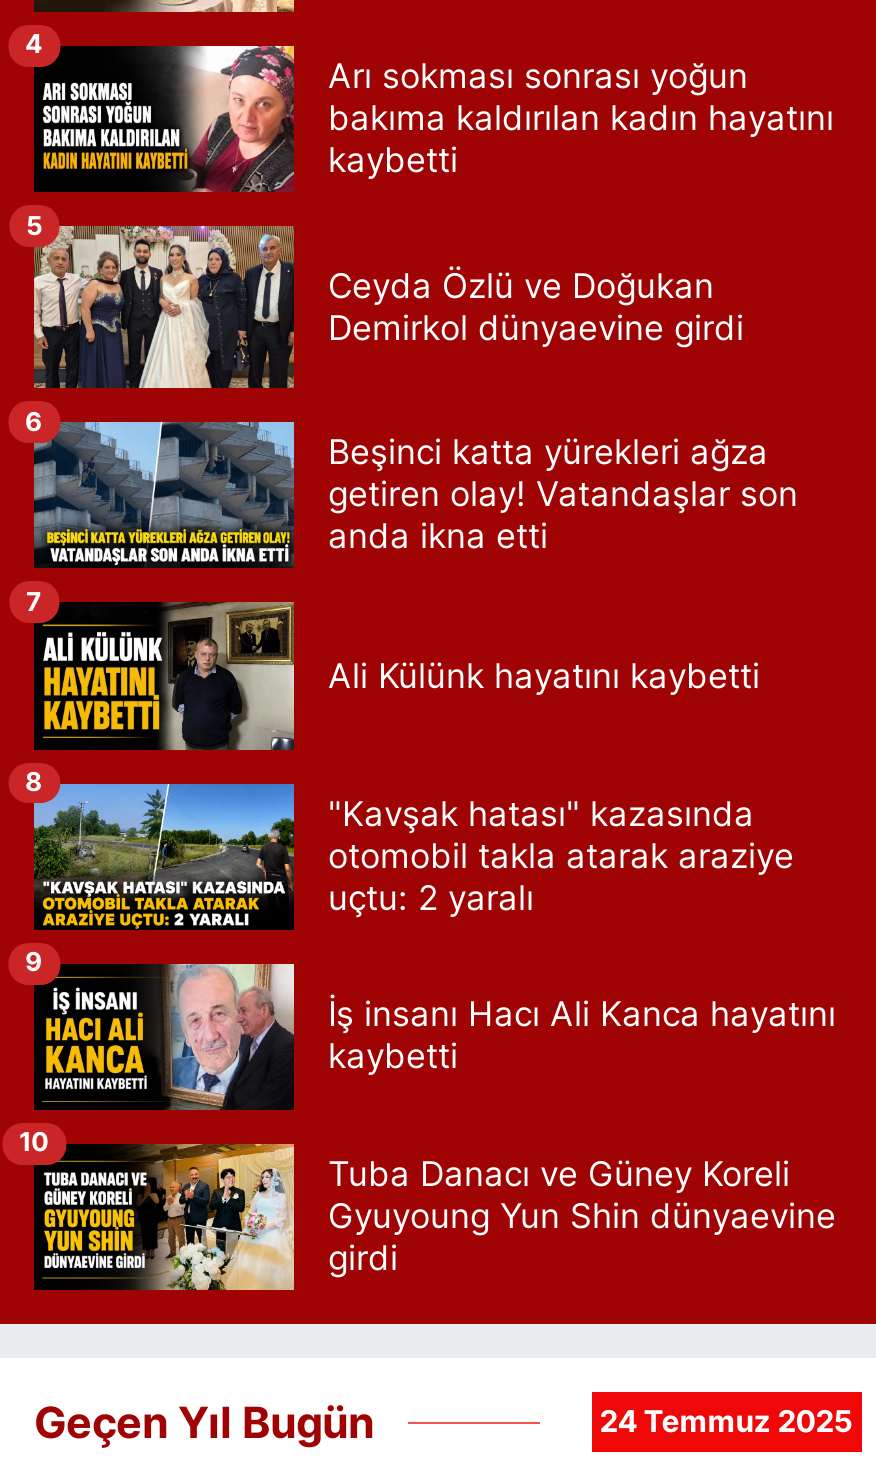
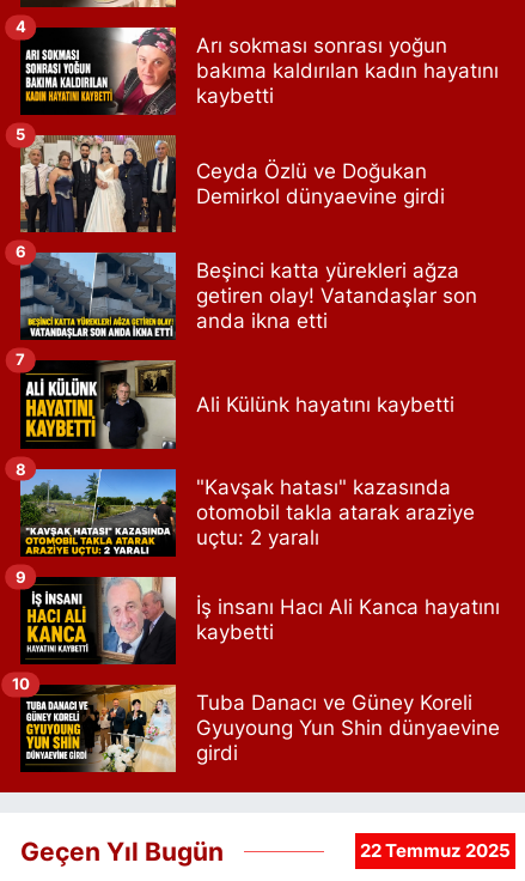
[600,1404,854,1440] 24 Temmuz 2025 -> [360,841,510,862] 22 Temmuz 2025

